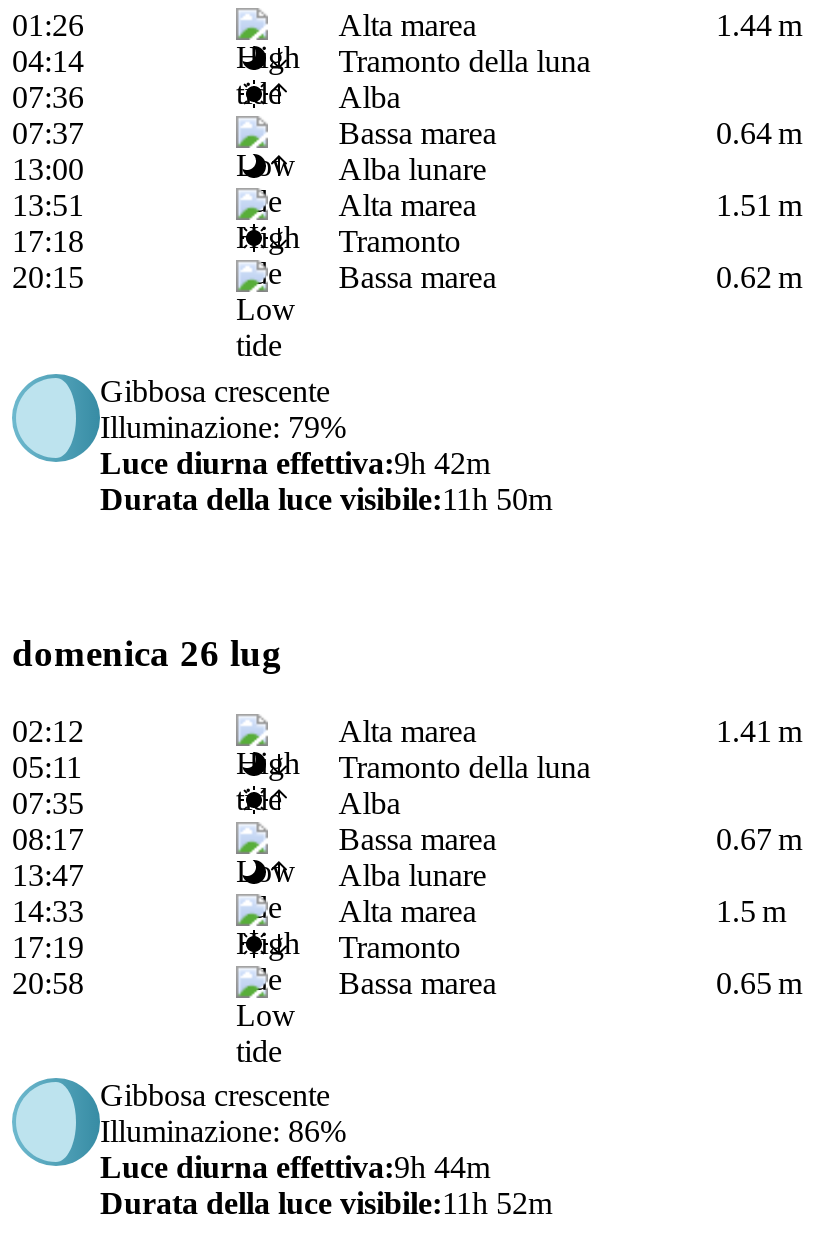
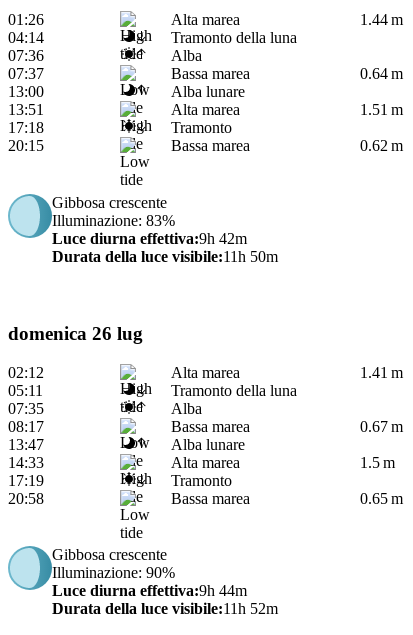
[100,409,346,443] Illuminazione: 79% -> [52,212,175,229] Illuminazione: 83%
[100,1115,346,1149] Illuminazione: 86% -> [52,564,175,581] Illuminazione: 90%

